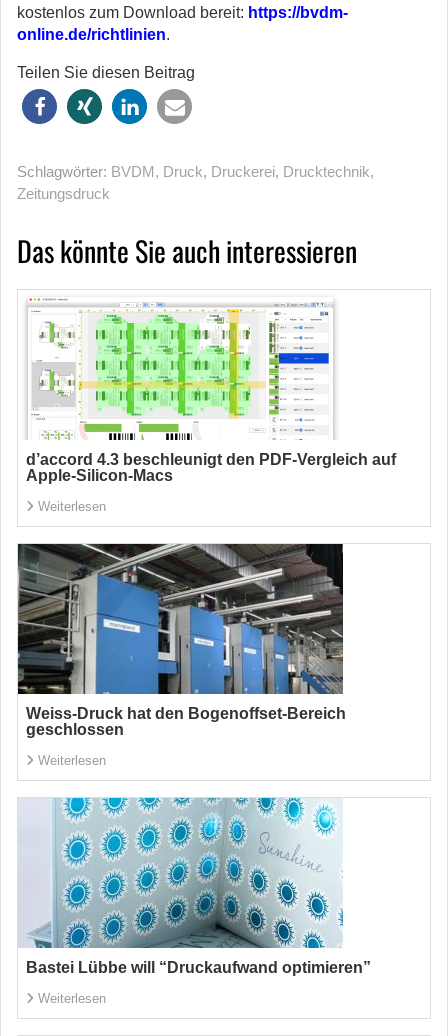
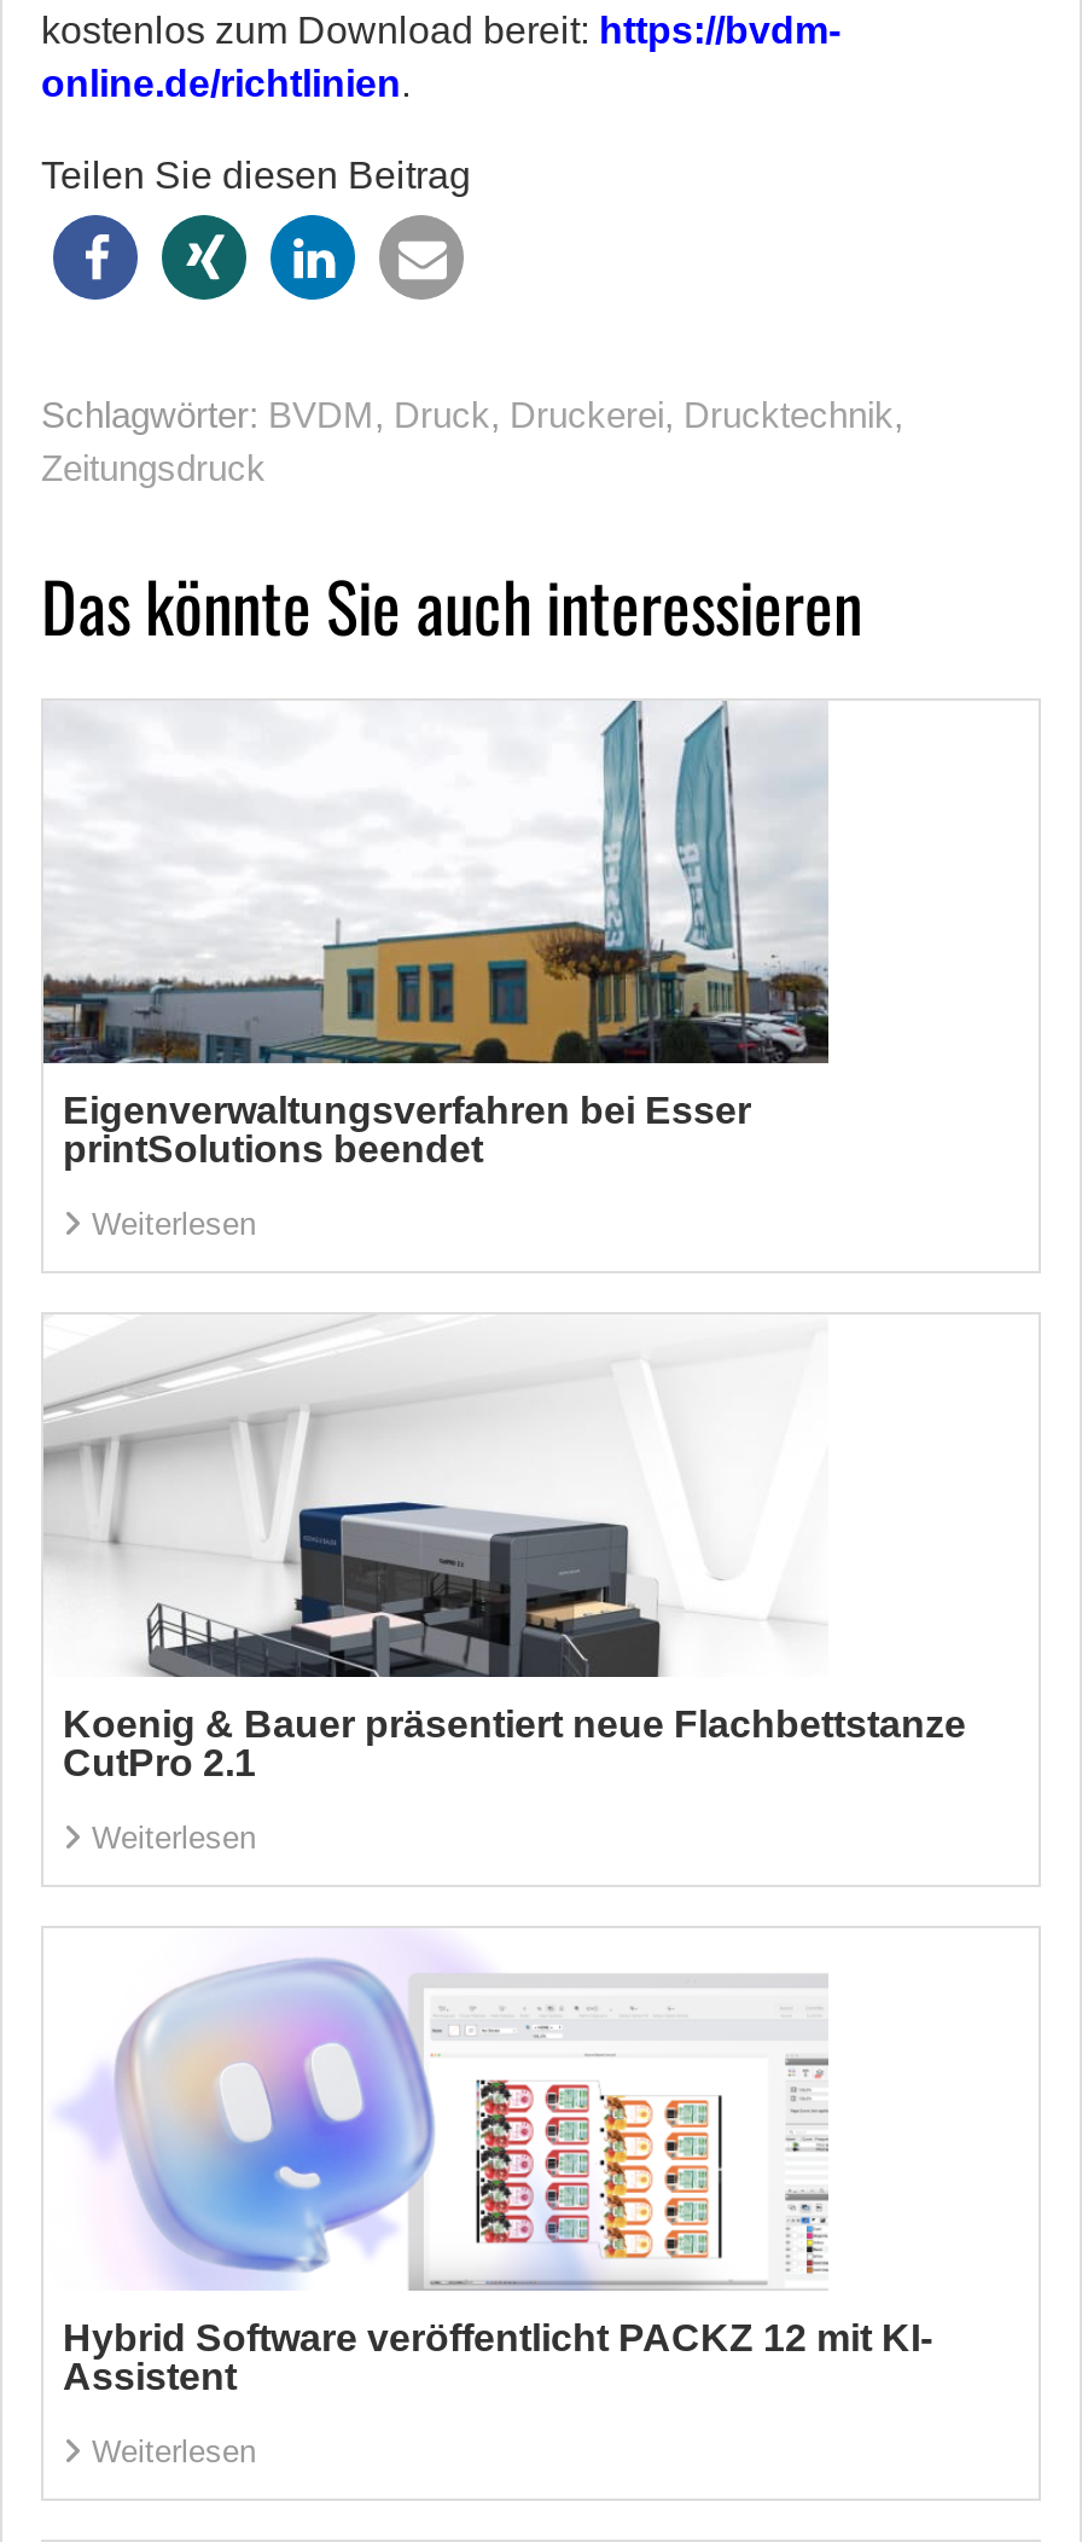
[18,290,396,484] [image] | d’accord 4.3 beschleunigt den PDF-Vergleich auf | Apple-Silicon-Macs -> [41,698,831,1170] [image] | Eigenverwaltungsverfahren bei Esser | printSolutions beendet
[17,543,346,738] [image] | Weiss-Druck hat den Bogenoffset-Bereich | geschlossen -> [43,1314,966,1783] [image] | Koenig & Bauer präsentiert neue Flachbettstanze | CutPro 2.1
[19,797,371,976] [image] | Bastei Lübbe will “Druckaufwand optimieren” -> [46,1943,932,2397] [image] | Hybrid Software veröffentlicht PACKZ 12 mit KI- | Assistent

